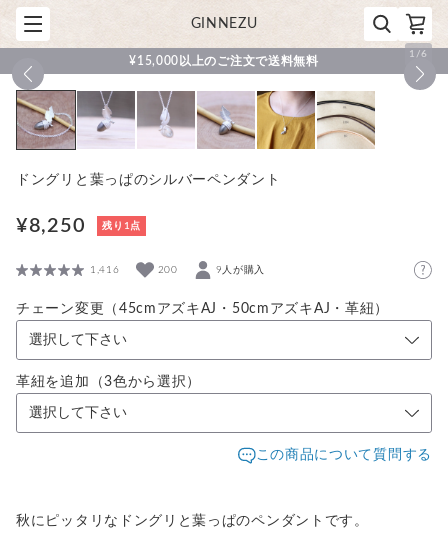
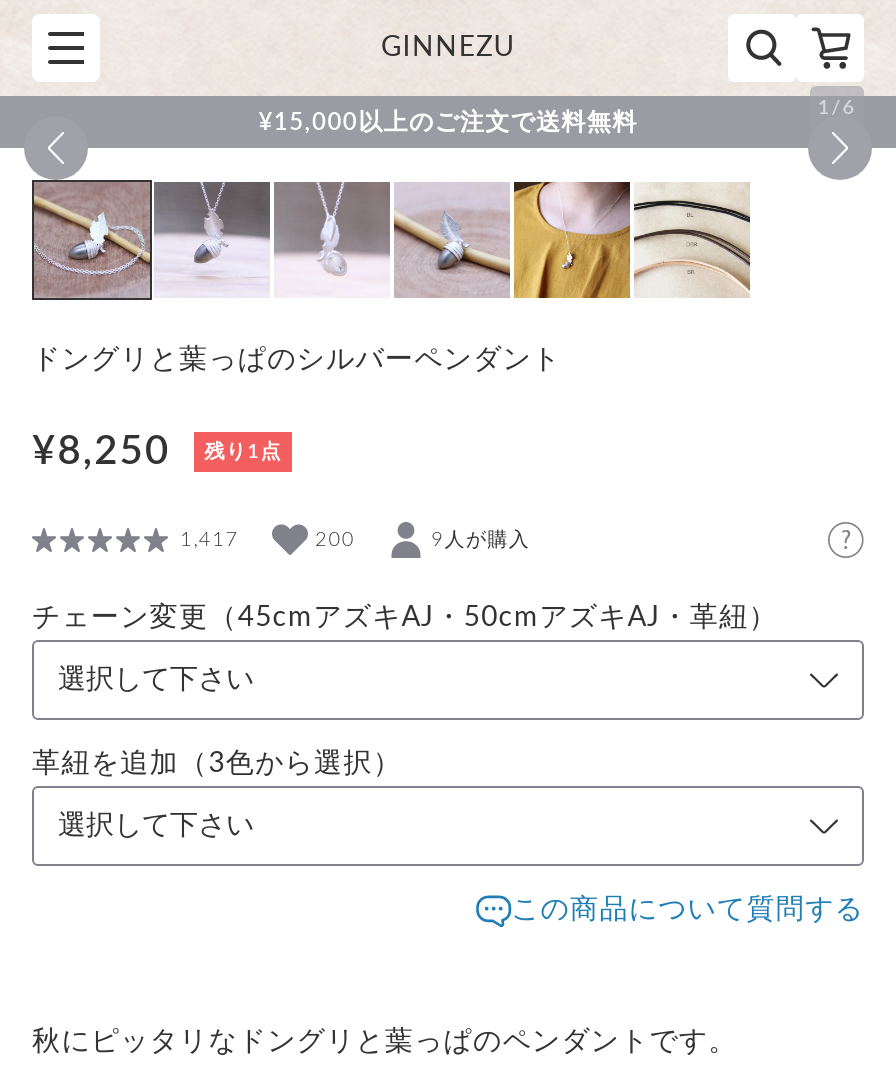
[90,264,119,274] 1,416 -> [180,529,239,549] 1,417

